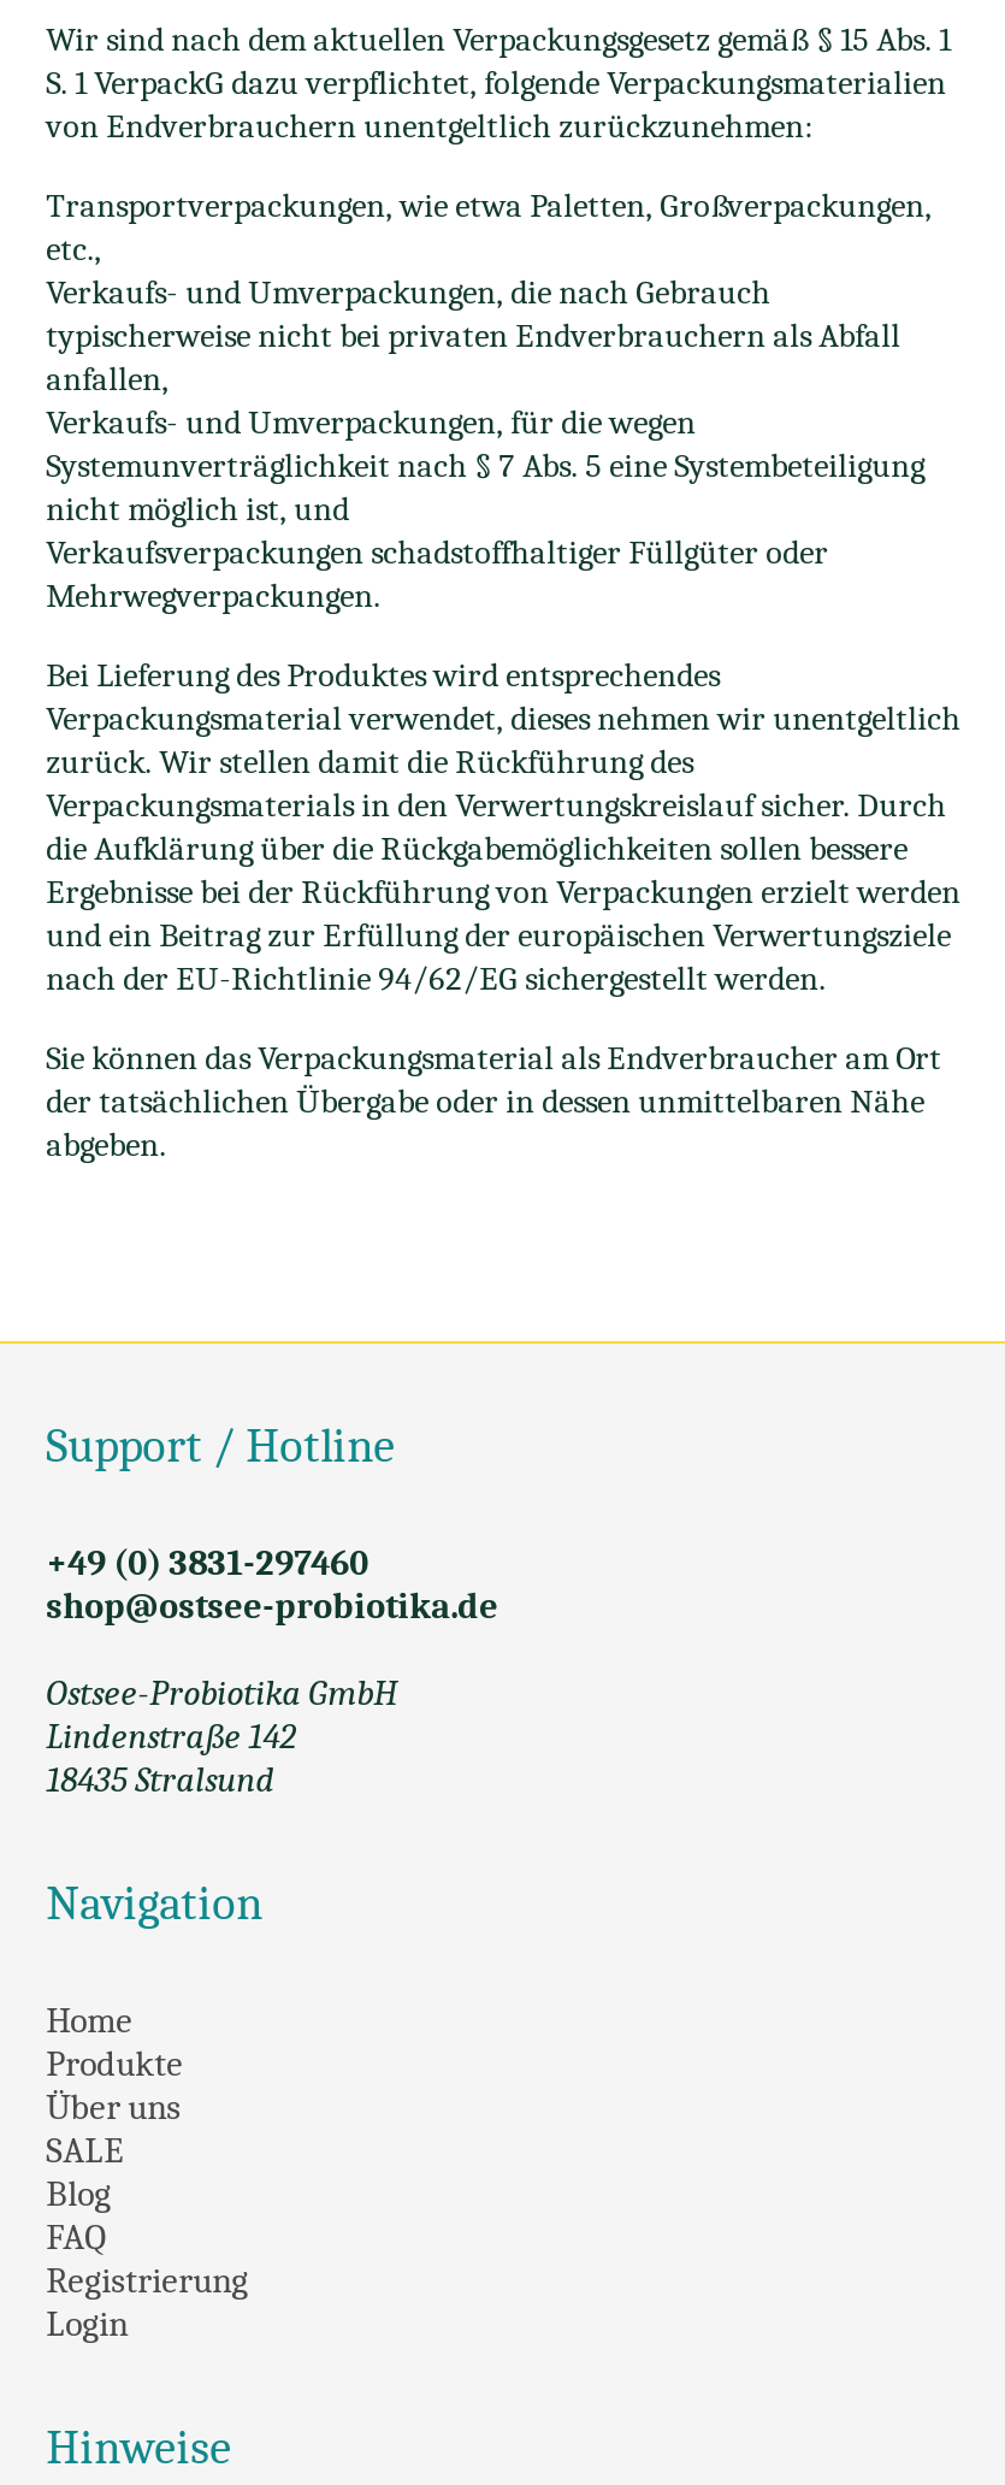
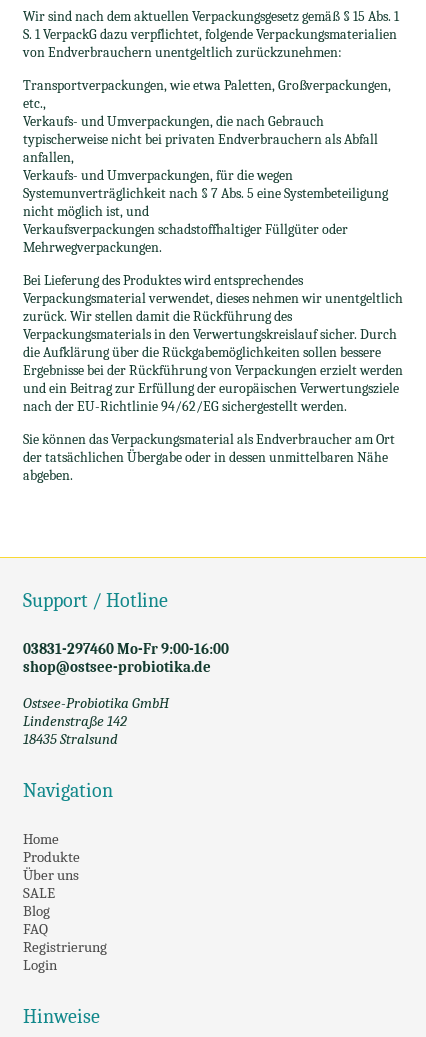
[46,1541,369,1584] +49 (0) 3831-297460 -> [23,640,229,658] 03831-297460 Mo-Fr 9:00-16:00

